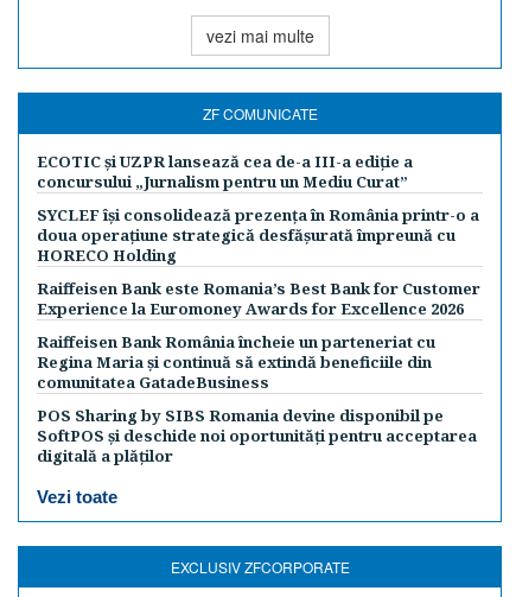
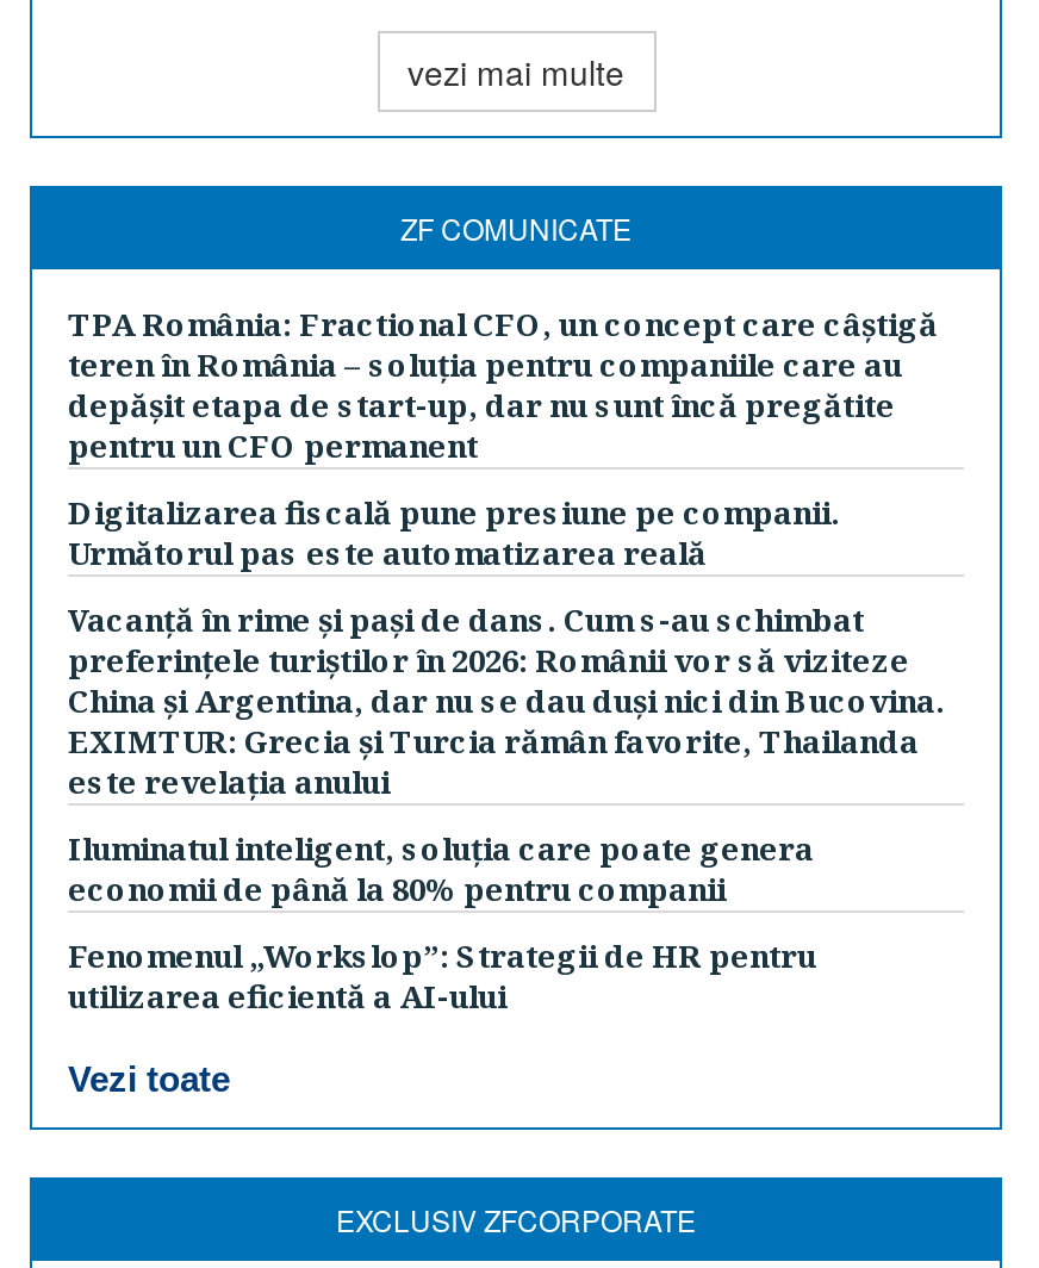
[37,151,413,192] ECOTIC și UZPR lansează cea de-a III-a ediție a | concursului „Jurnalism pentru un Mediu Curat” -> [68,303,938,467] TPA România: Fractional CFO, un concept care câștigă | teren în România – soluția pentru companiile care au | depășit etapa de start-up, dar nu sunt încă pregătite | pentru un CFO permanent
[37,204,479,266] SYCLEF își consolidează prezența în România printr-o a | doua operațiune strategică desfășurată împreună cu | HORECO Holding -> [68,491,840,574] Digitalizarea fiscală pune presiune pe companii. | Următorul pas este automatizarea reală
[37,278,480,319] Raiffeisen Bank este Romania’s Best Bank for Customer | Experience la Euromoney Awards for Excellence 2026 -> [68,598,945,803] Vacanță în rime și pași de dans. Cum s-au schimbat | preferințele turiștilor în 2026: Românii vor să viziteze | China și Argentina, dar nu se dau duși nici din Bucovina. | EXIMTUR: Grecia și Turcia rămân favorite, Thailanda | este revelația anului
[37,331,435,393] Raiffeisen Bank România încheie un parteneriat cu | Regina Maria și continuă să extindă beneficiile din | comunitatea GatadeBusiness -> [68,827,814,910] Iluminatul inteligent, soluția care poate genera | economii de până la 80% pentru companii
[37,405,477,466] POS Sharing by SIBS Romania devine disponibil pe | SoftPOS și deschide noi oportunități pentru acceptarea | digitală a plăților -> [68,934,816,1018] Fenomenul „Workslop”: Strategii de HR pentru | utilizarea eficientă a AI-ului

